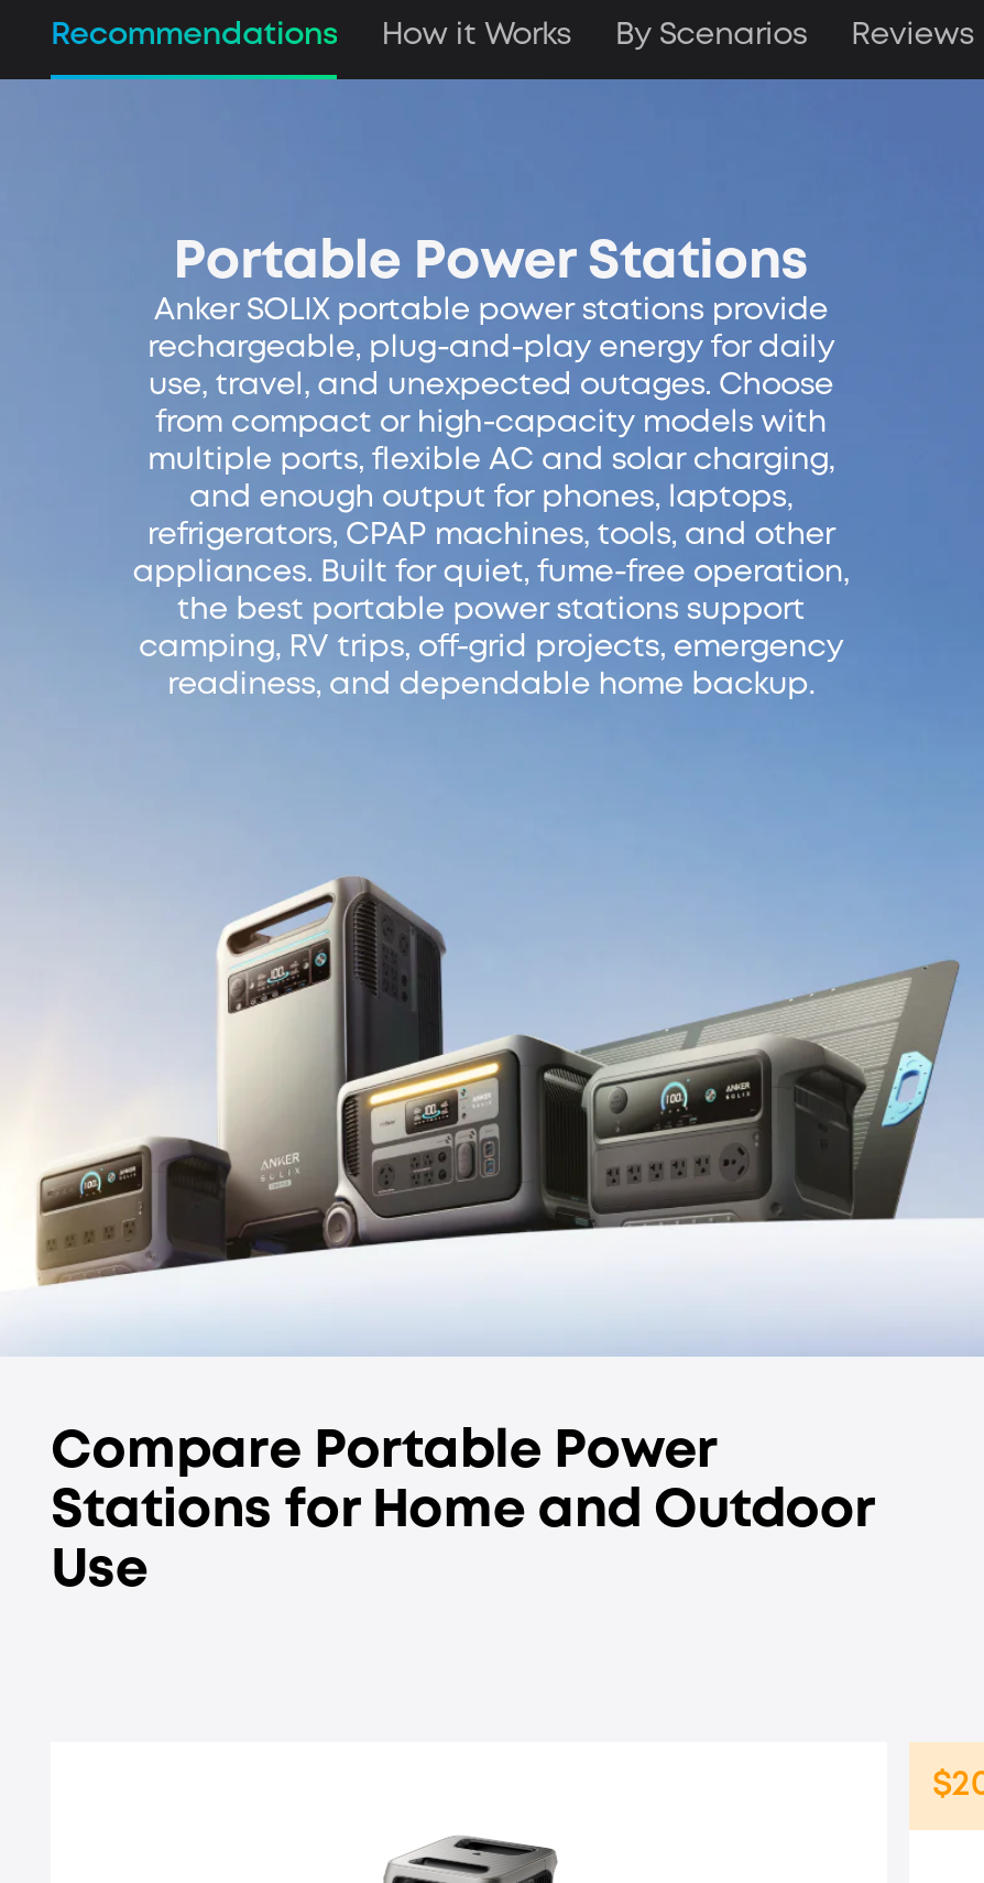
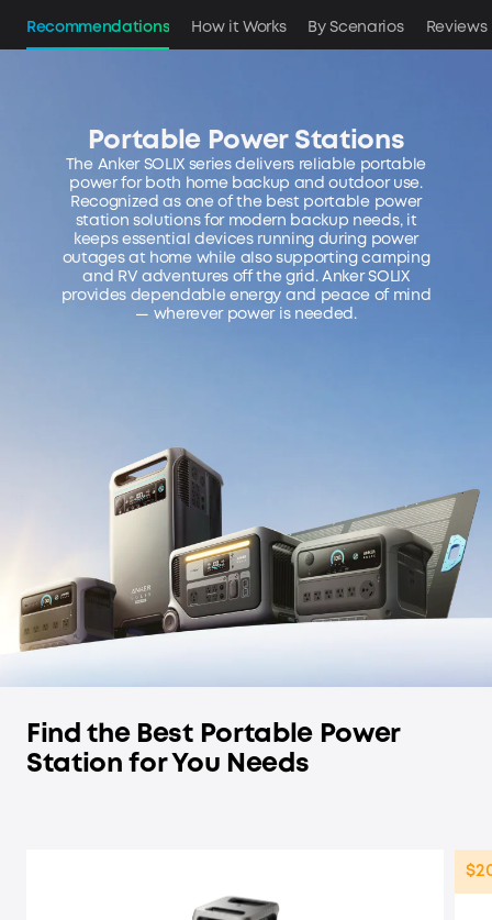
[133,296,849,697] Anker SOLIX portable power stations provide | rechargeable, plug-and-play energy for daily | use, travel, and unexpected outages. Choose | from compact or high-capacity models with | multiple ports, flexible AC and solar charging, | and enough output for phones, laptops, | refrigerators, CPAP machines, tools, and other | appliances. Built for quiet, fume-free operation, | the best portable power stations support | camping, RV trips, off-grid projects, emergency | readiness, and dependable home backup. -> [61,158,431,321] The Anker SOLIX series delivers reliable portable | power for both home backup and outdoor use. | Recognized as one of the best portable power | station solutions for modern backup needs, it | keeps essential devices running during power | outages at home while also supporting camping | and RV adventures off the grid. Anker SOLIX | provides dependable energy and peace of mind | — wherever power is needed.
[51,1429,873,1594] Compare Portable Power | Stations for Home and Outdoor | Use -> [26,723,400,776] Find the Best Portable Power | Station for You Needs

